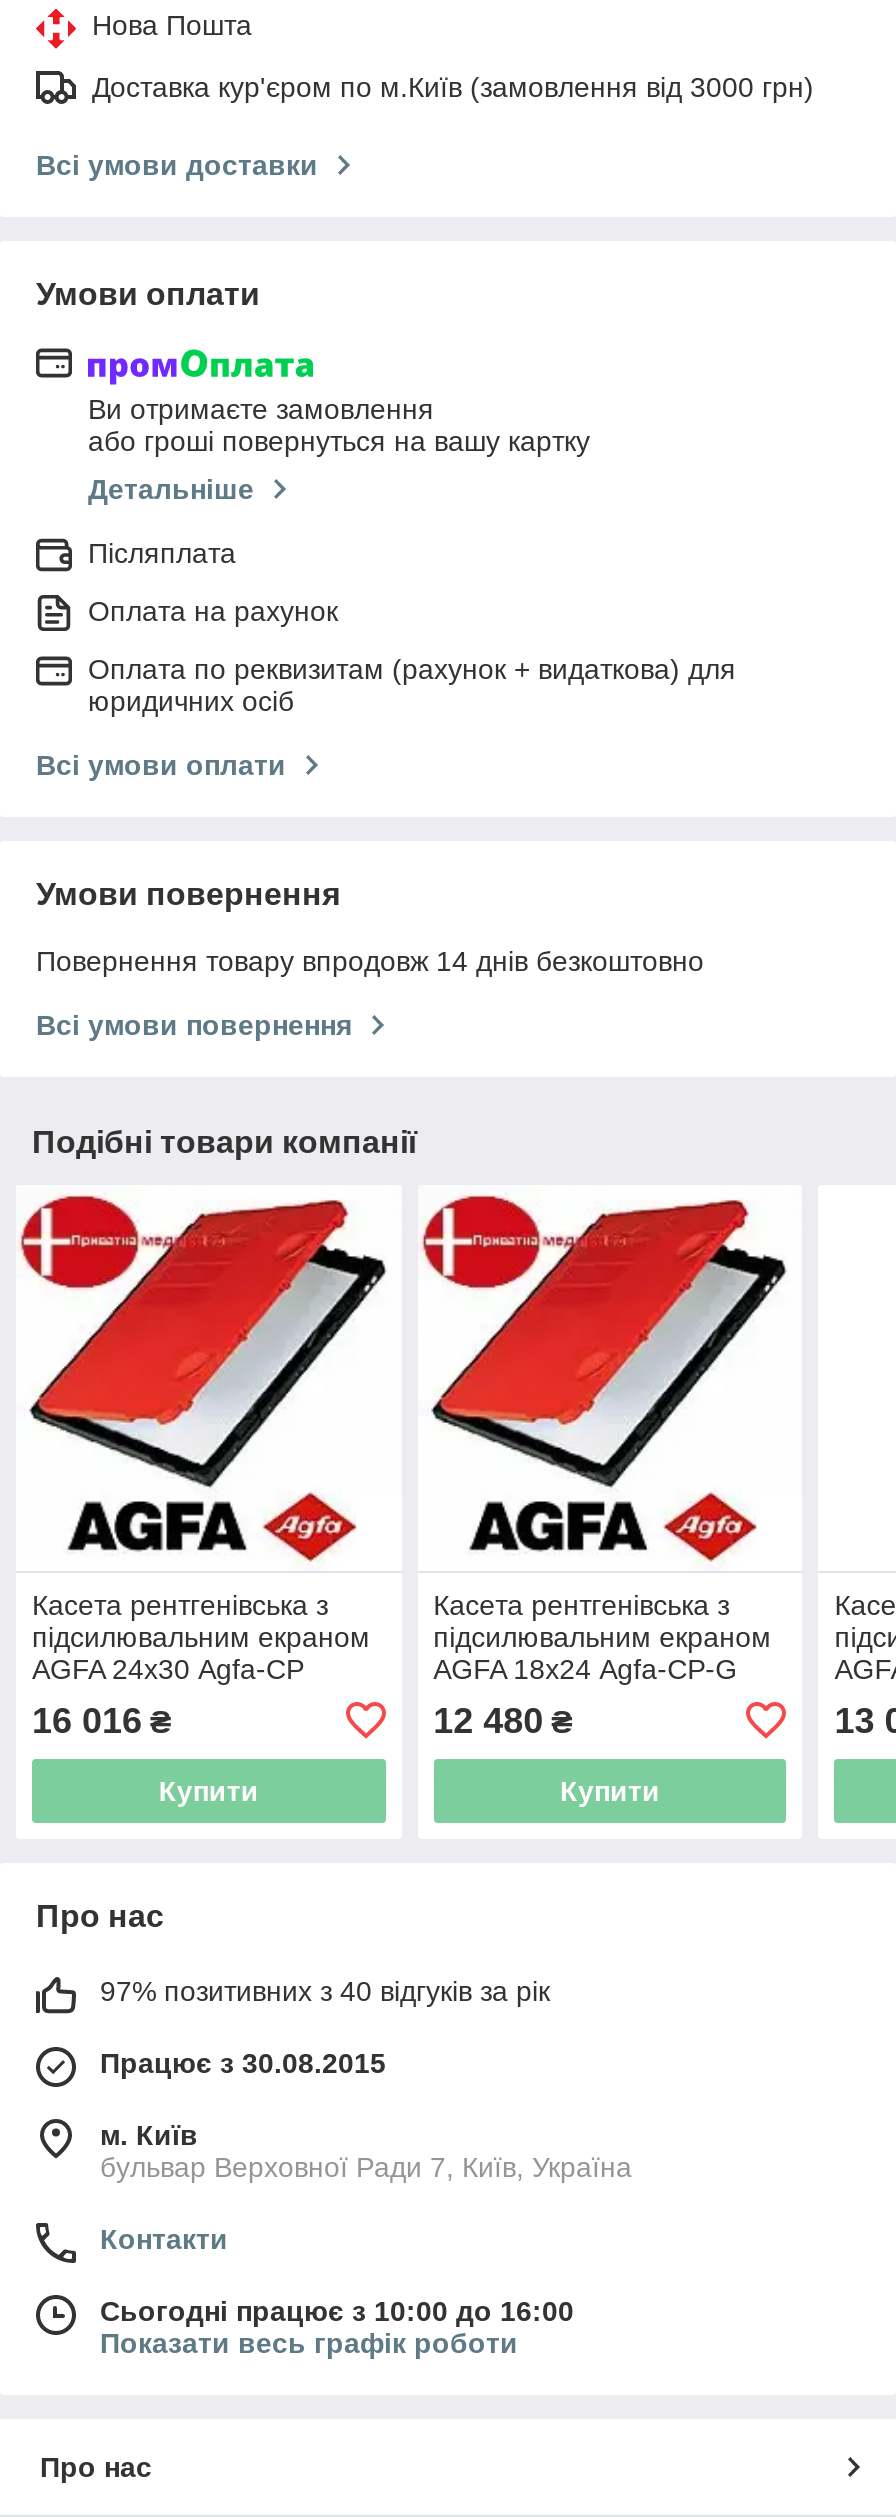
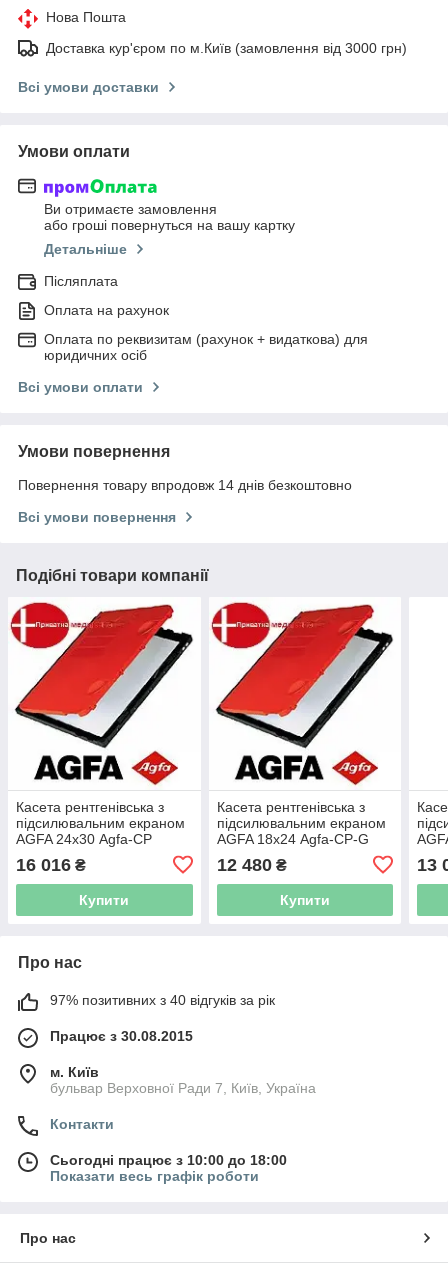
[100,2295,574,2327] Сьогодні працює з 10:00 до 16:00 -> [50,1152,287,1168] Сьогодні працює з 10:00 до 18:00

